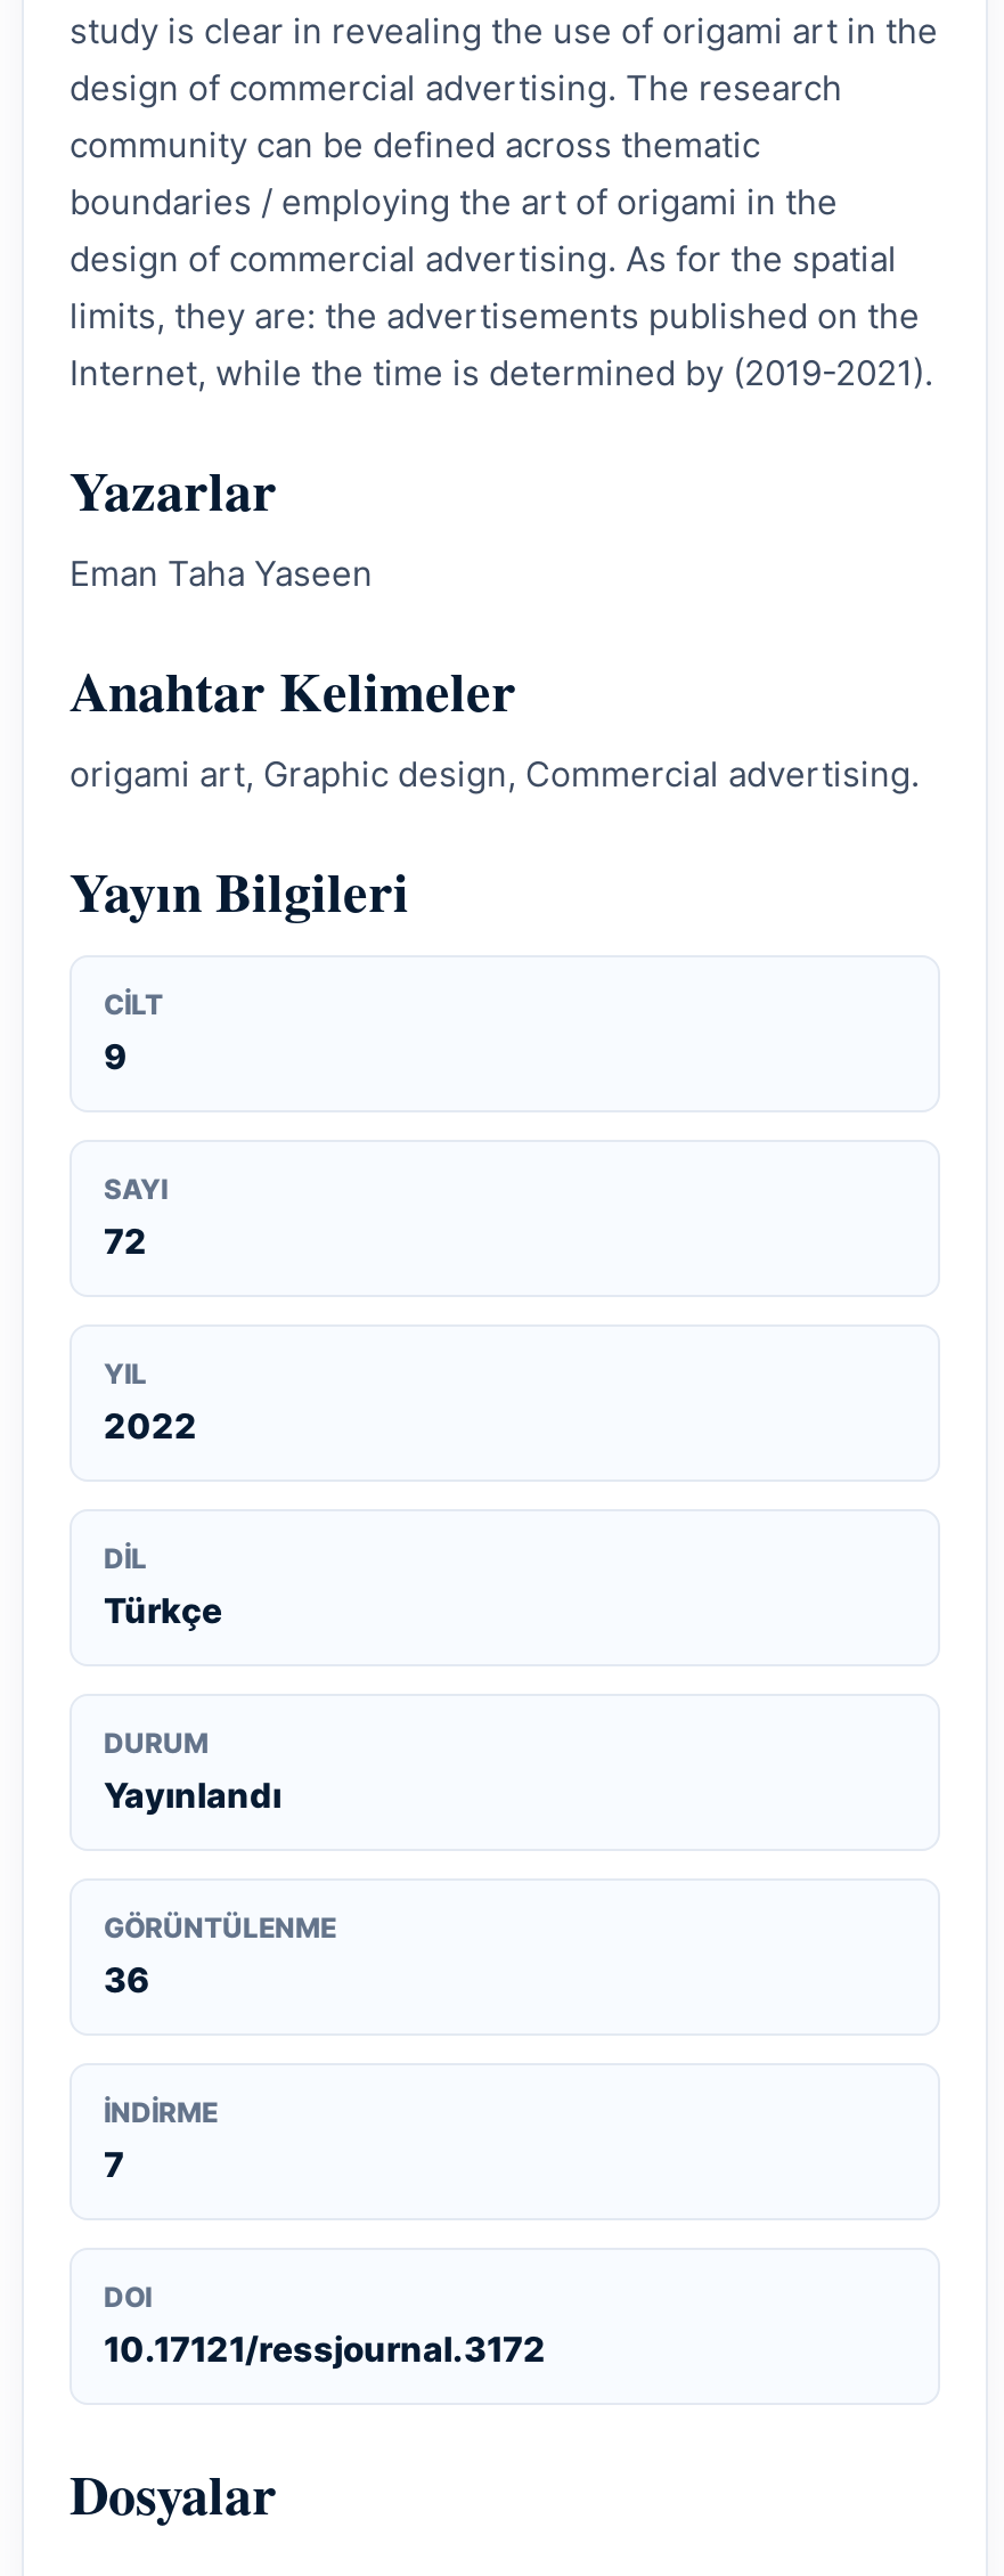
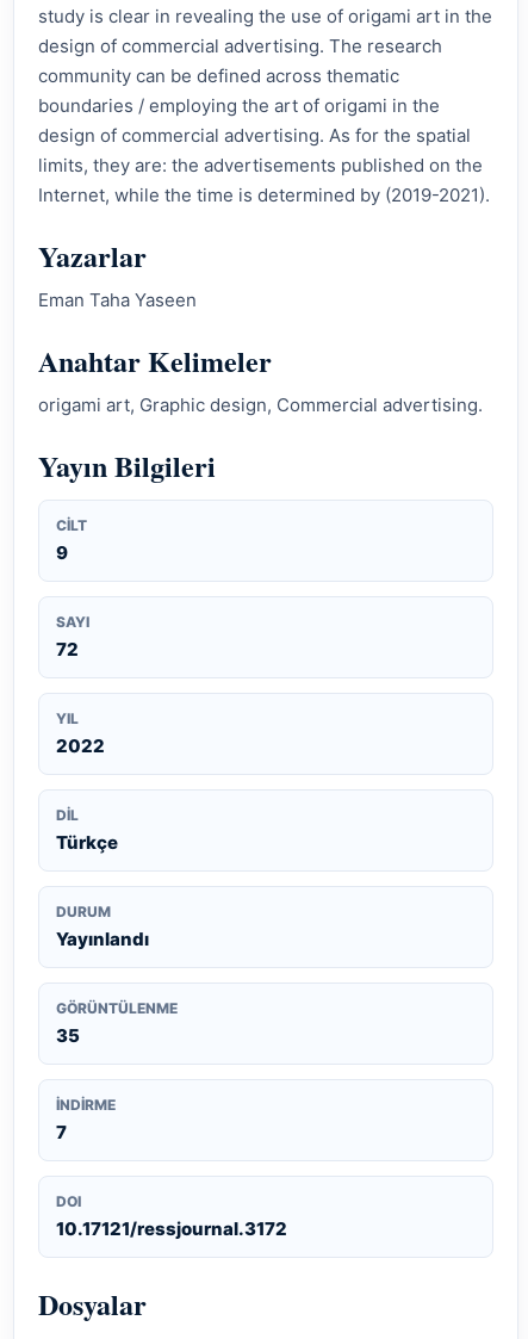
[104,1958,149,2002] 36 -> [56,1024,80,1047] 35

